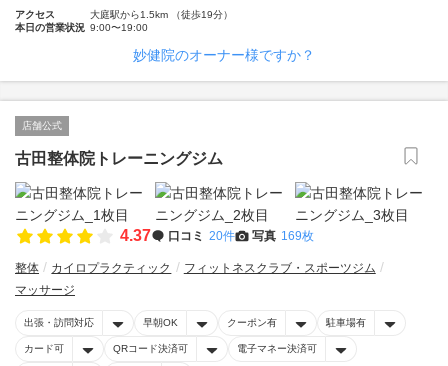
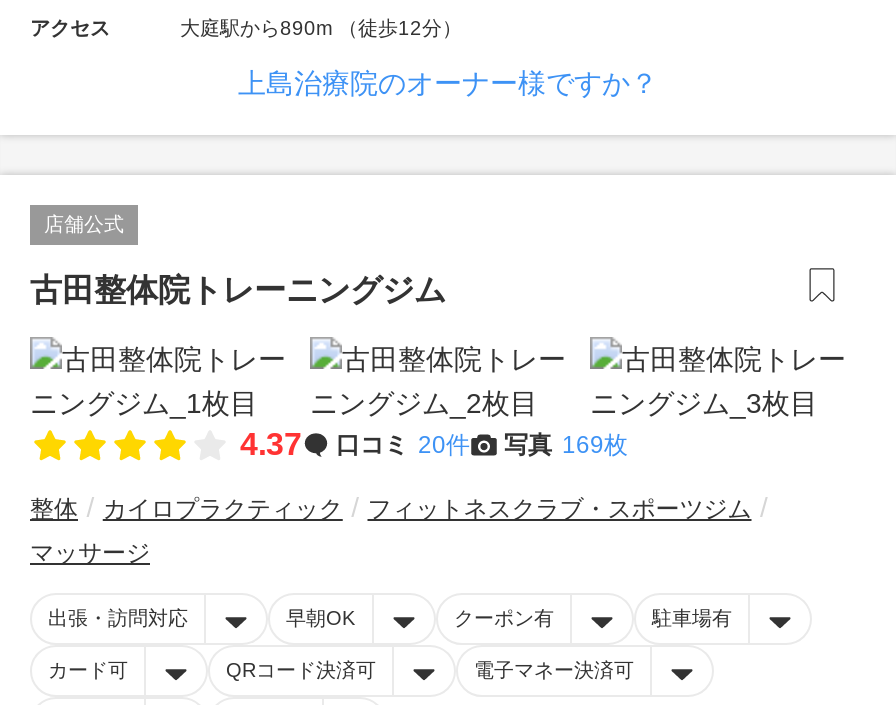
[15,9,233,33] 大庭駅から1.5km （徒歩19分） | 本日の営業状況 9:00〜19:00 -> [180,17,462,39] 大庭駅から890m （徒歩12分）
[133,47,315,63] 妙健院のオーナー様ですか？ -> [238,67,658,99] 上島治療院のオーナー様ですか？

